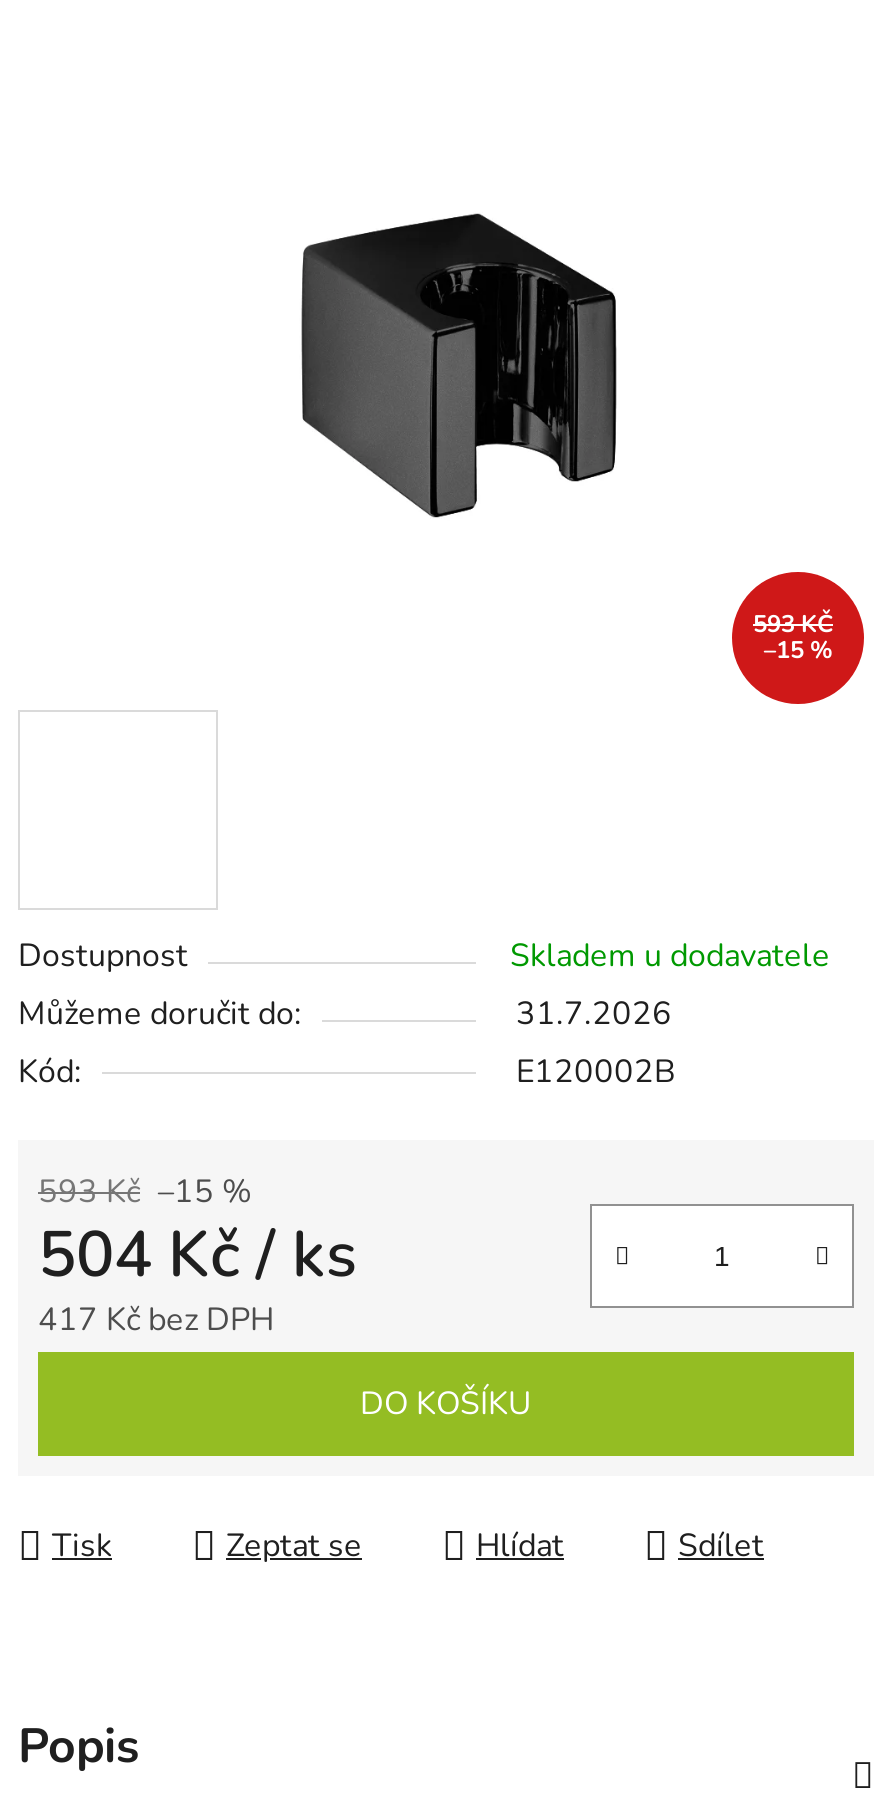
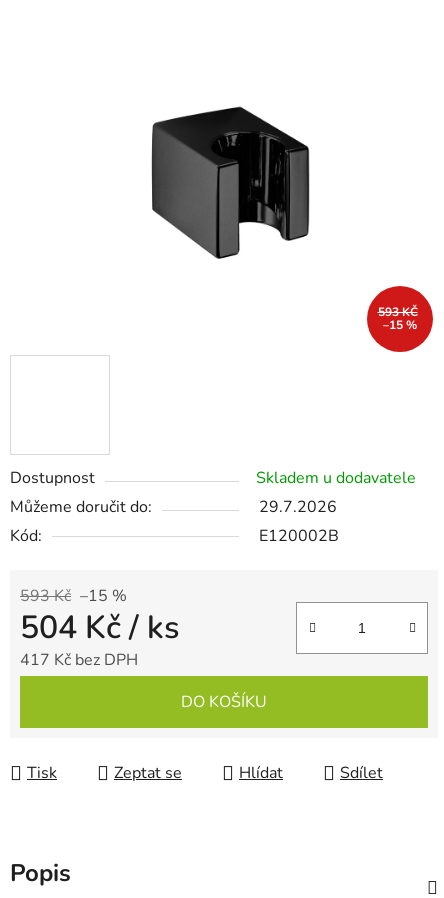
[516,992,672,1036] 31.7.2026 -> [259,496,337,518] 29.7.2026

